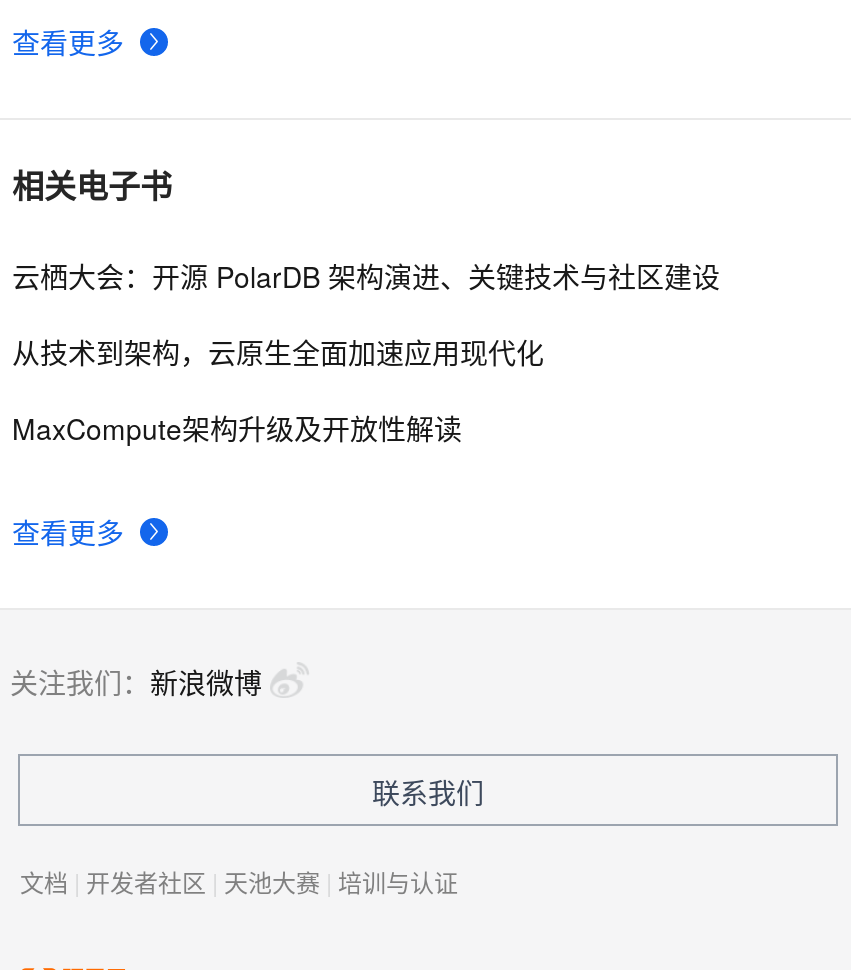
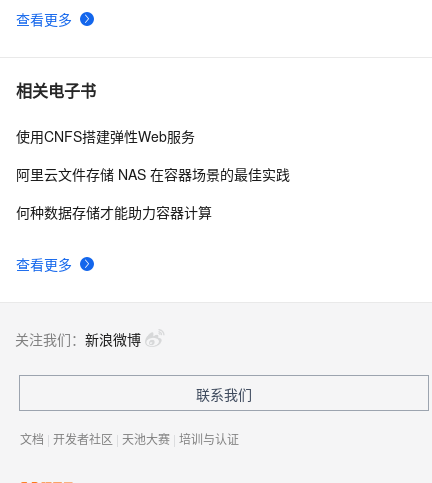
[12,256,720,296] 云栖大会：开源 PolarDB 架构演进、关键技术与社区建设 -> [16,126,195,146] 使用CNFS搭建弹性Web服务
[12,332,544,372] 从技术到架构，云原生全面加速应用现代化 -> [16,164,290,184] 阿里云文件存储 NAS 在容器场景的最佳实践
[12,408,462,448] MaxCompute架构升级及开放性解读 -> [16,202,212,222] 何种数据存储才能助力容器计算

